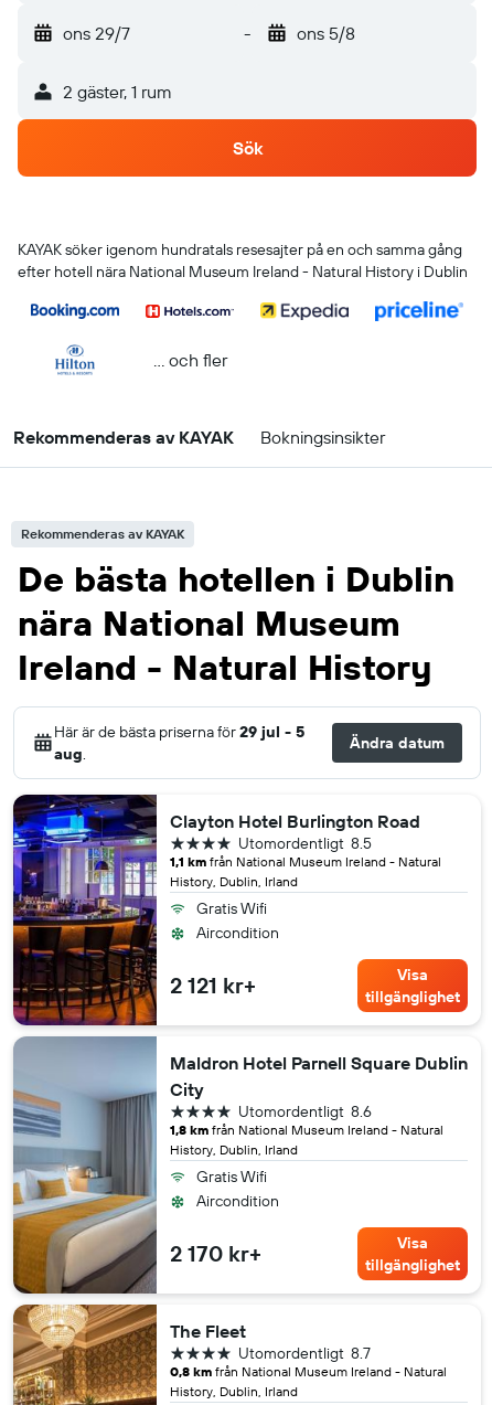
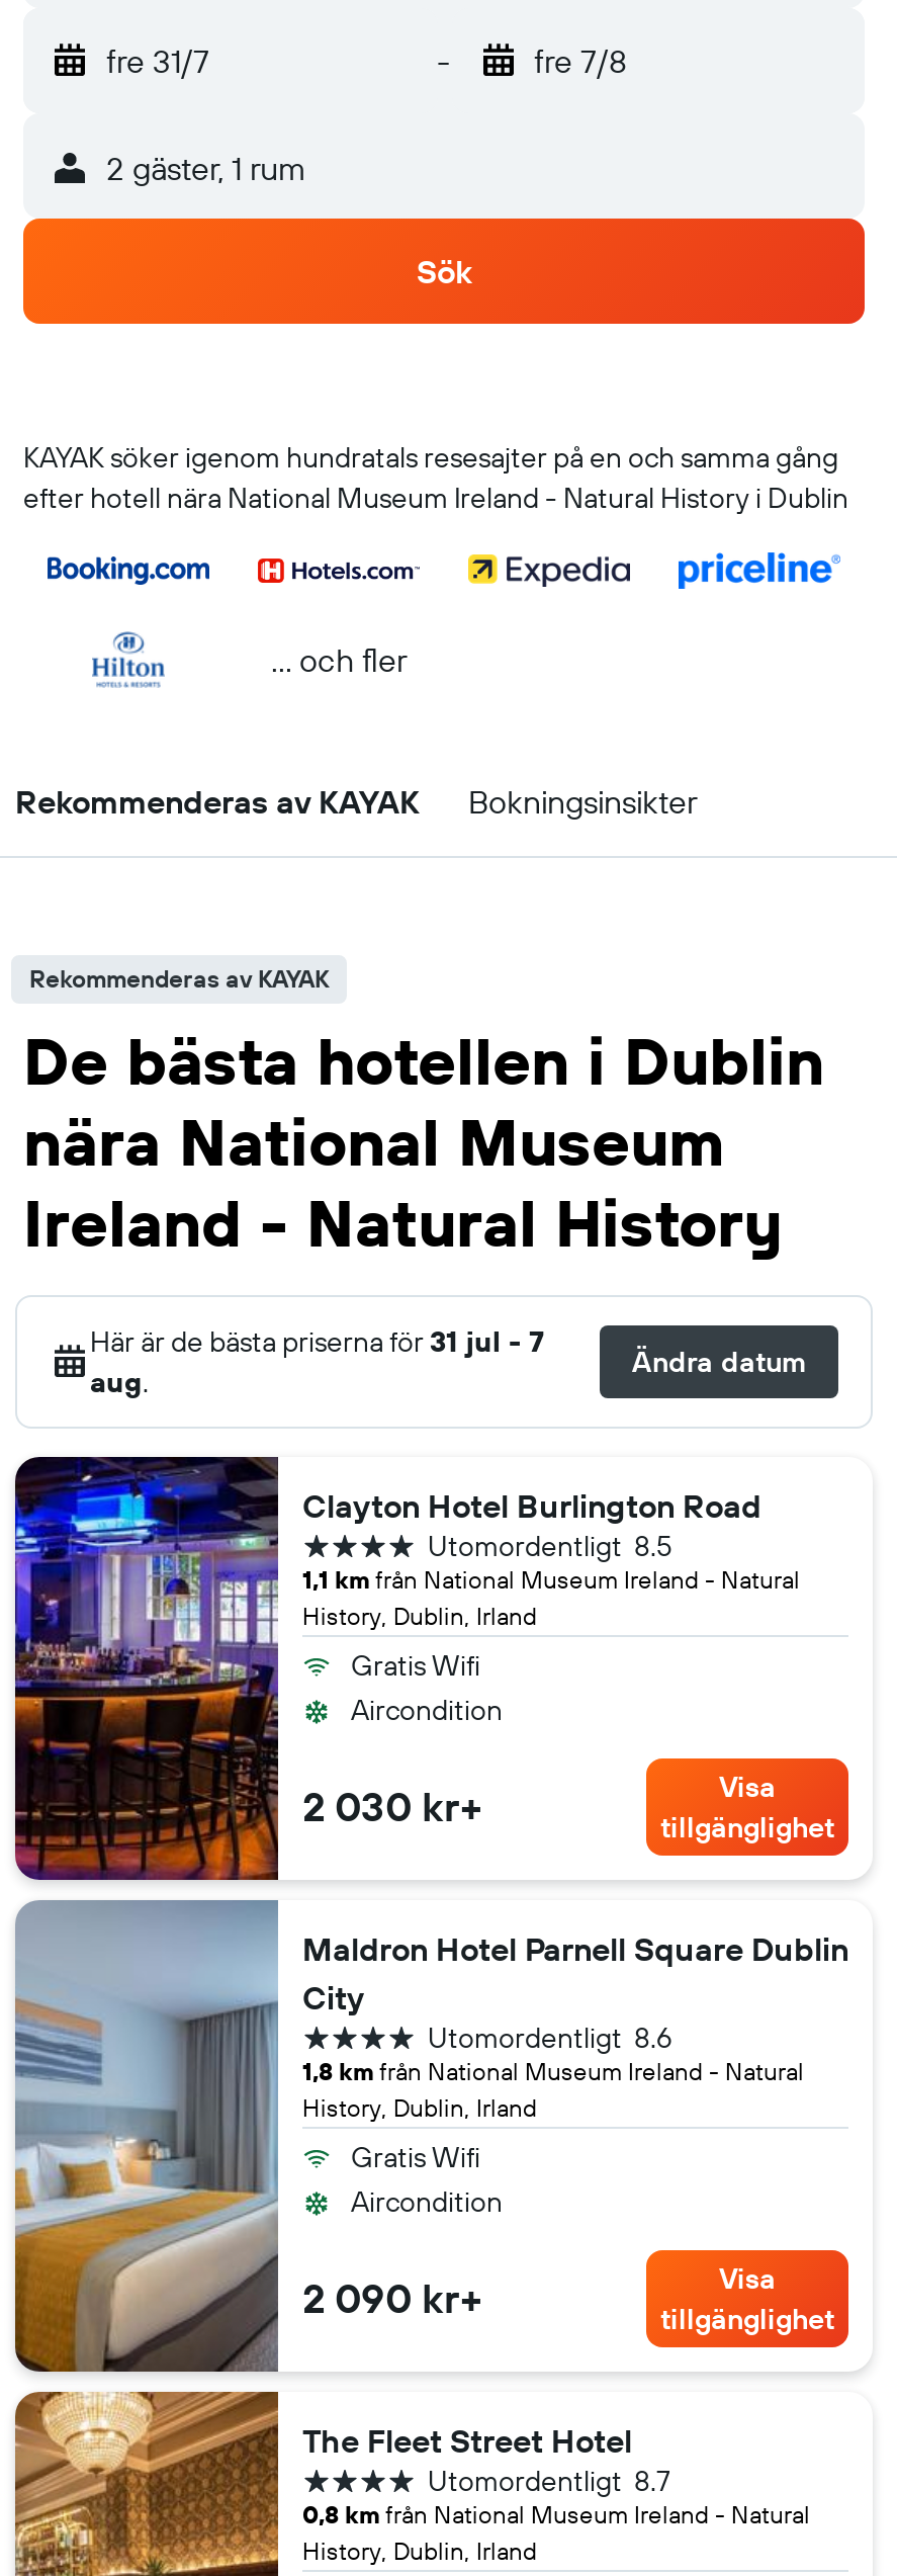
[63,22,130,44] ons 29/7 -> [106,40,209,81] fre 31/7
[296,22,355,44] ons 5/8 -> [534,40,627,81] fre 7/8
[54,722,304,742] Här är de bästa priserna för 29 jul - 5 -> [90,1323,545,1360] Här är de bästa priserna för 31 jul - 7
[170,971,256,999] 2 121 kr+ -> [302,1781,482,1831] 2 030 kr+
[170,1239,261,1267] 2 170 kr+ -> [302,2272,482,2323] 2 090 kr+
[170,1320,246,1342] The Fleet -> [302,2420,632,2461] The Fleet Street Hotel

